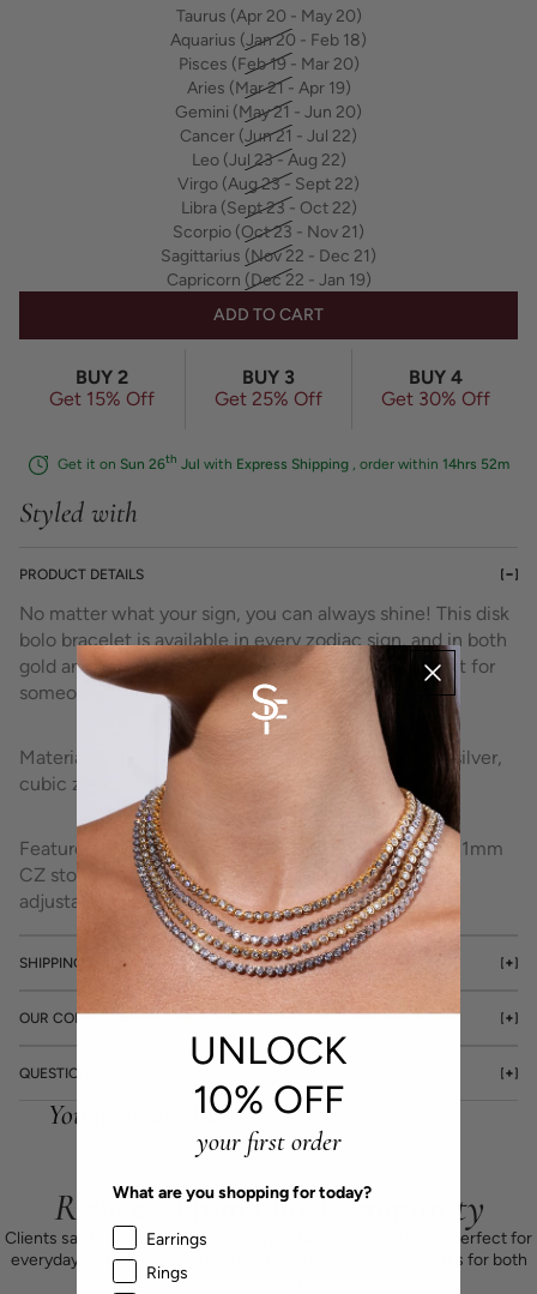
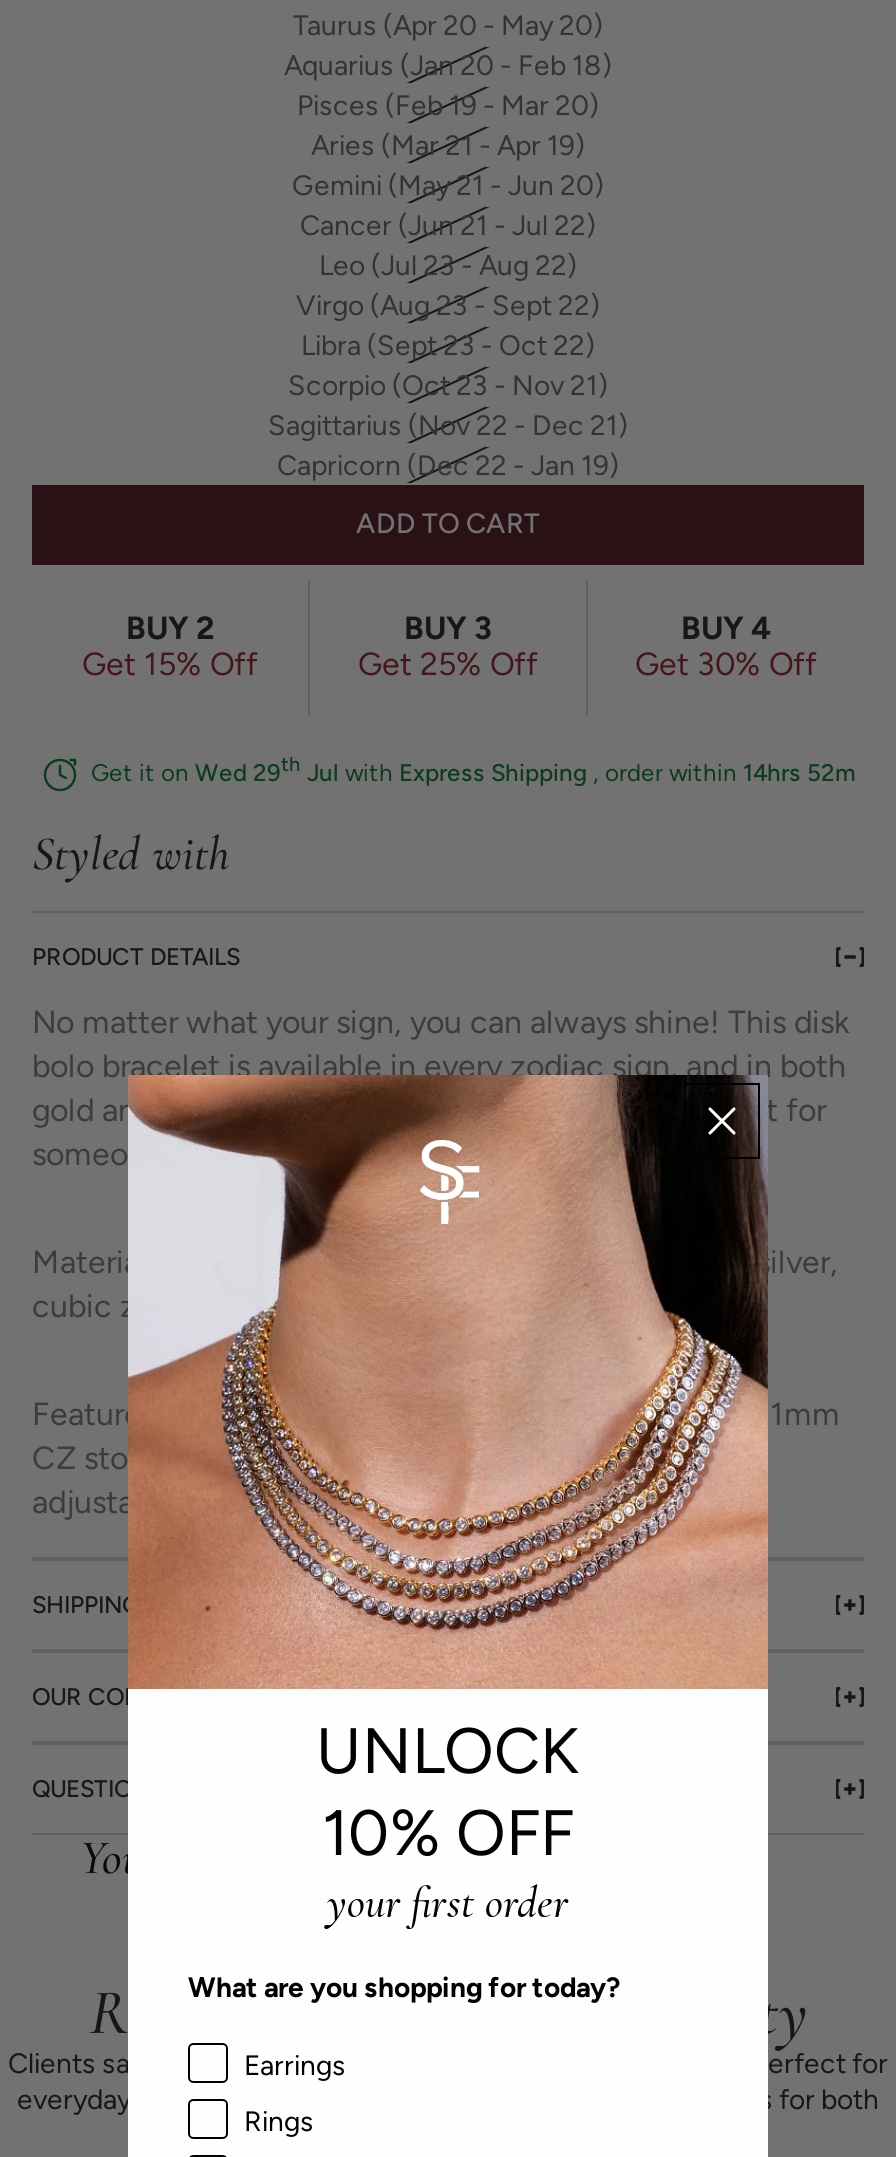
[58,451,509,473] Get it on Sun 26th Jul with Express Shipping , order within 14hrs 52m -> [91,751,855,787] Get it on Wed 29th Jul with Express Shipping , order within 14hrs 52m

